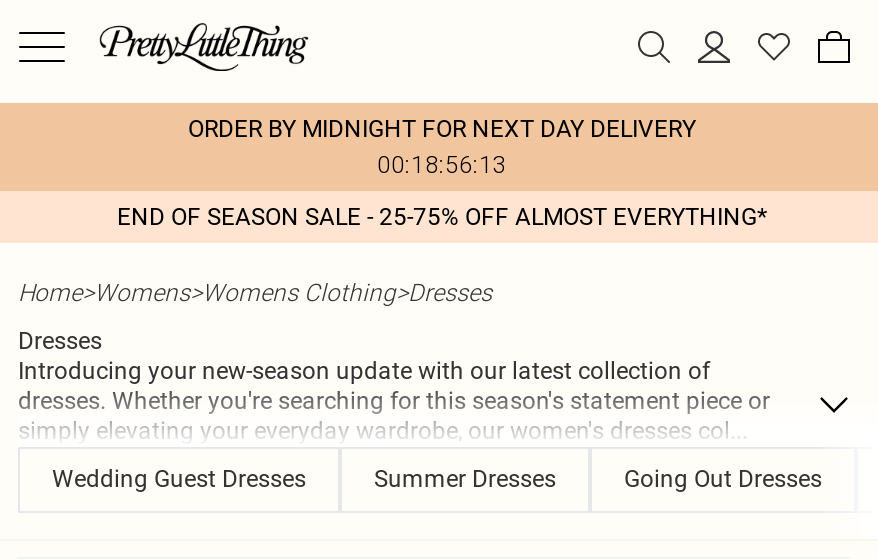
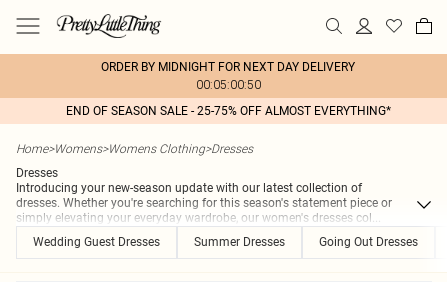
[377,149,507,179] 00:18:56:13 -> [195,77,260,92] 00:05:00:50

